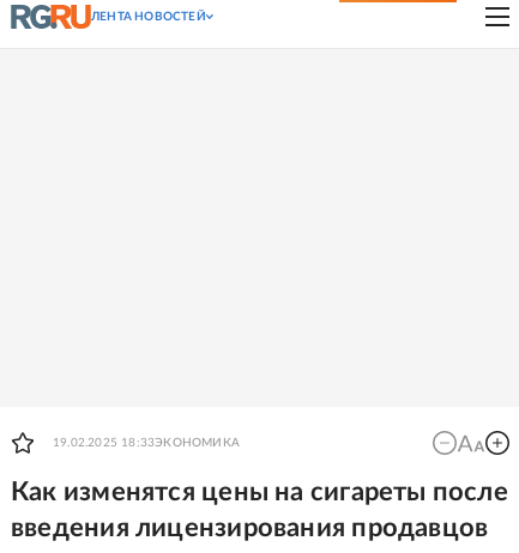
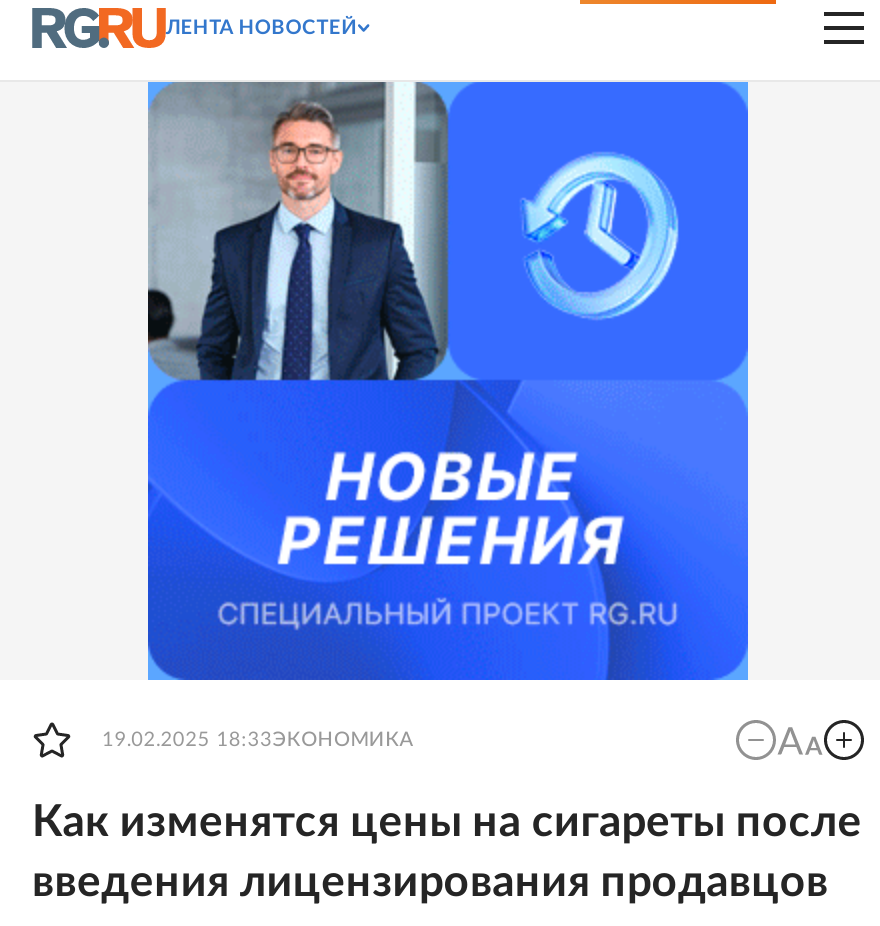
none -> [146,80,750,682] [image]

